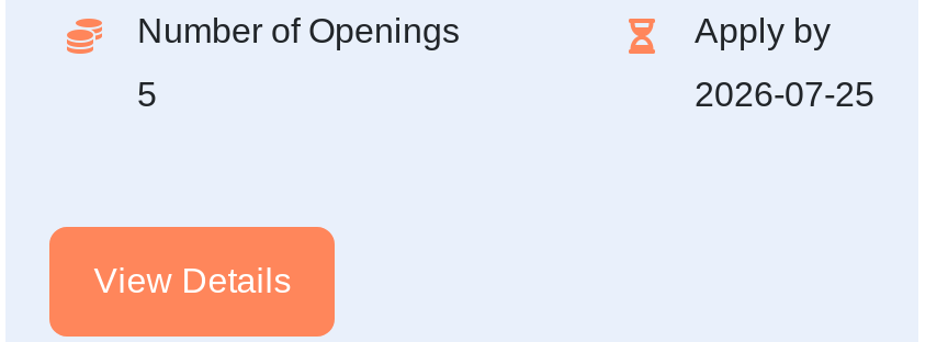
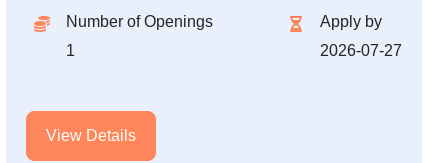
[137,77,157,114] 5 -> [66,41,75,58] 1
[695,77,874,114] 2026-07-25 -> [320,41,402,58] 2026-07-27

